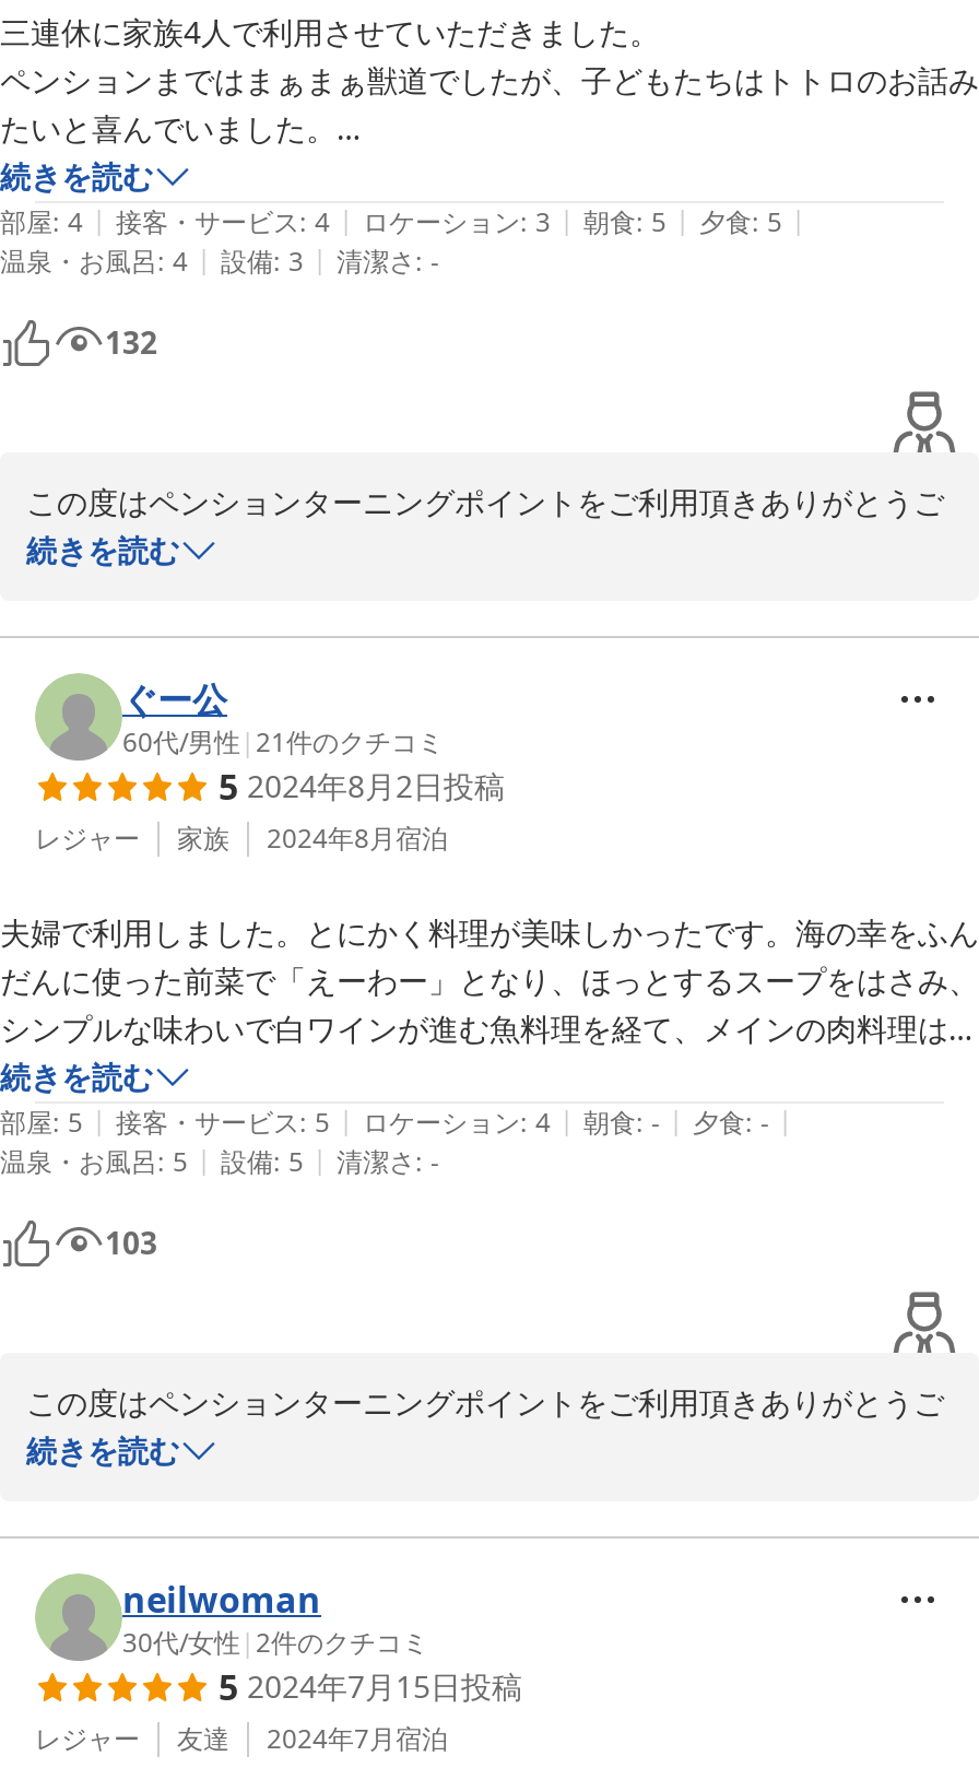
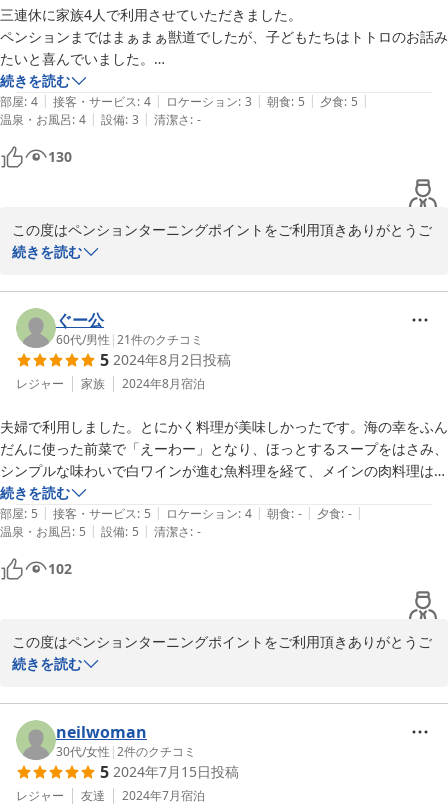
[105,321,157,363] 132 -> [48,147,72,166] 130
[105,1222,157,1263] 103 -> [48,559,72,578] 102

